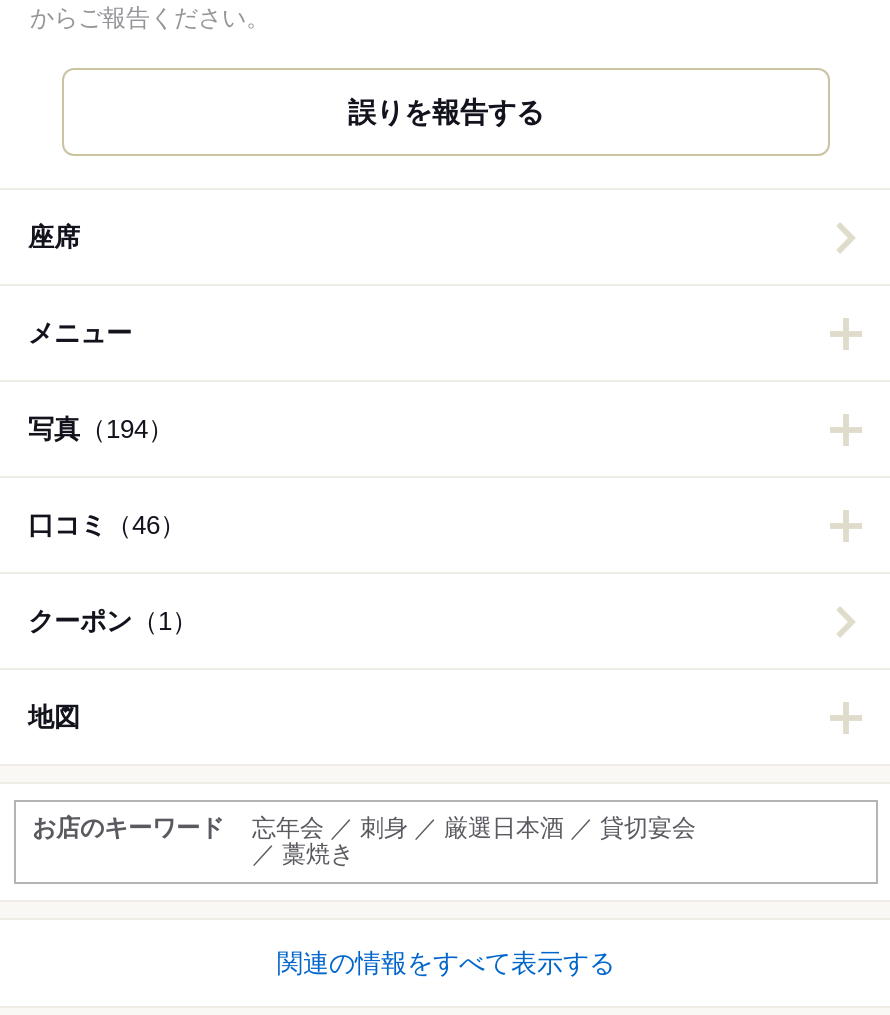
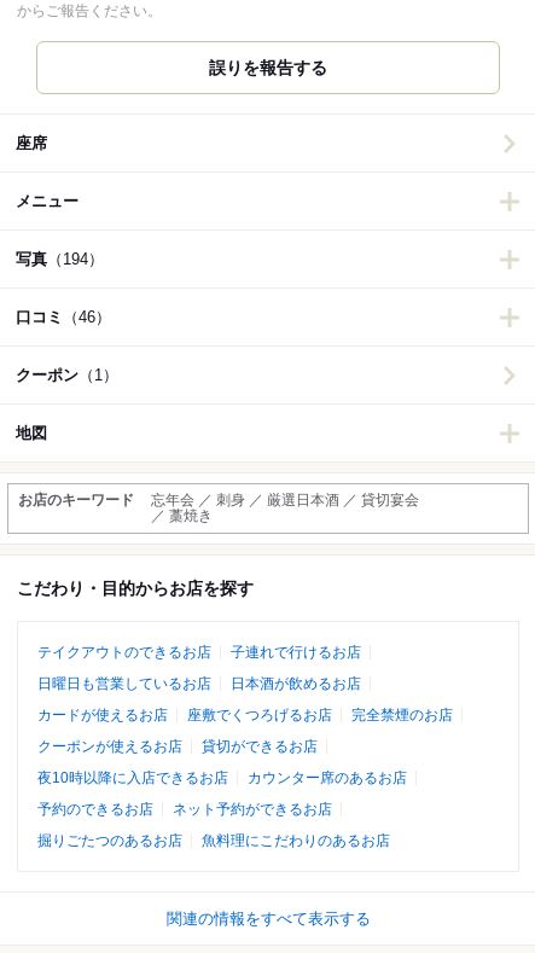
none -> [17,579,453,849] こだわり・目的からお店を探す | テイクアウトのできるお店 | 子連れで行けるお店 | 日曜日も営業しているお店 | 日本酒が飲めるお店 | カードが使えるお店 | 座敷でくつろげるお店 | 完全禁煙のお店 | クーポンが使えるお店 | 貸切ができるお店 | 夜10時以降に入店できるお店 | カウンター席のあるお店 | 予約のできるお店 | ネット予約ができるお店 | 掘りごたつのあるお店 | 魚料理にこだわりのあるお店

